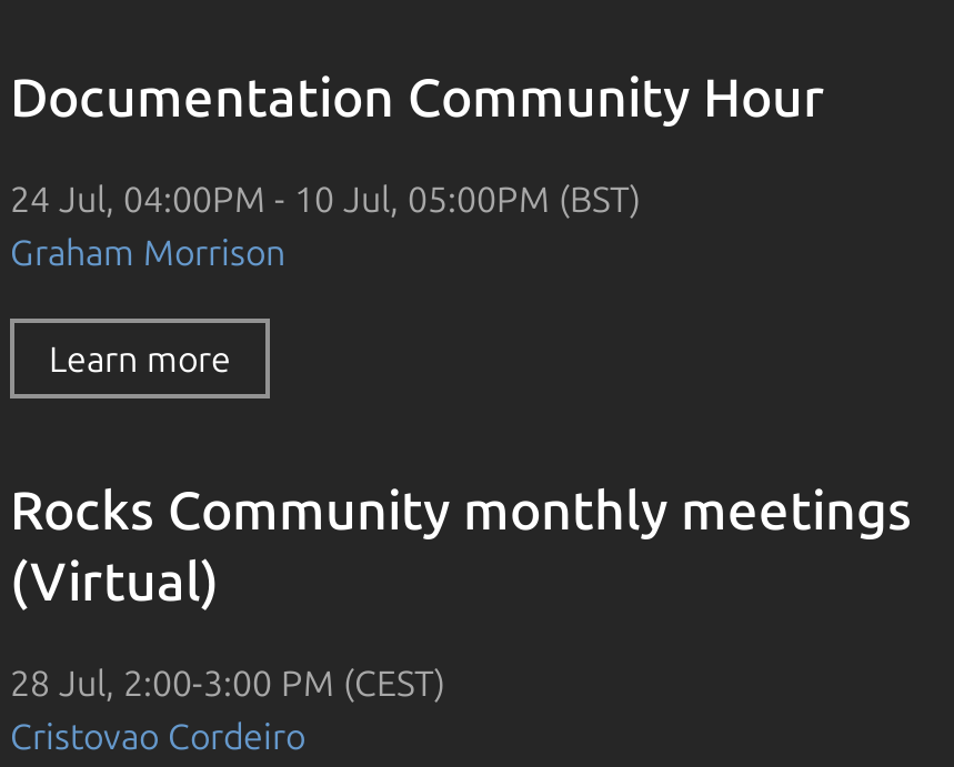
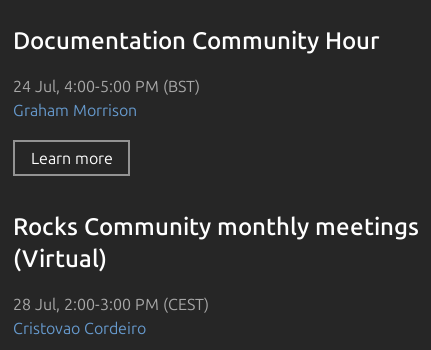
[10,179,641,219] 24 Jul, 04:00PM - 10 Jul, 05:00PM (BST) -> [13,77,200,95] 24 Jul, 4:00-5:00 PM (BST)

